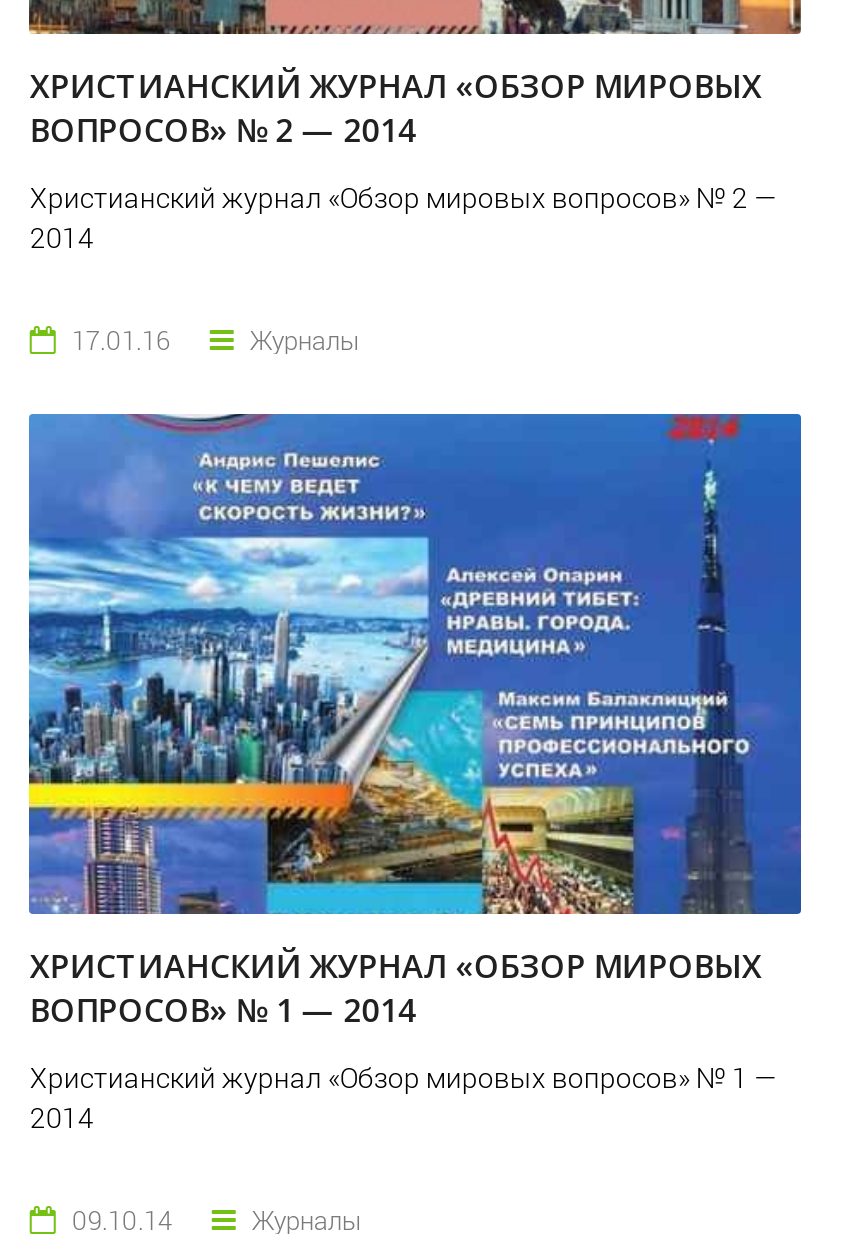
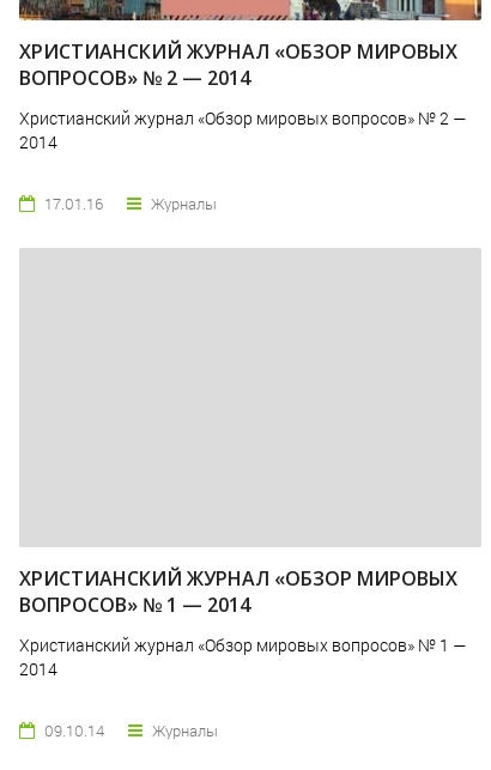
[27,412,803,916] [image] -> none

